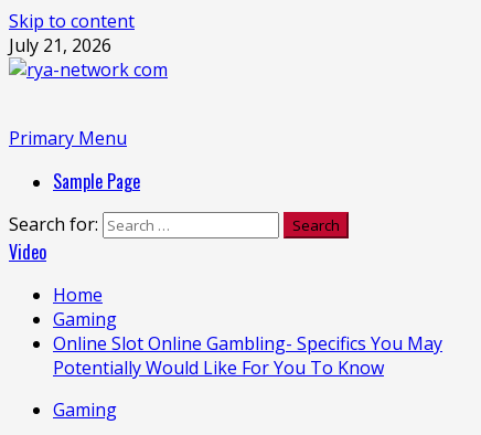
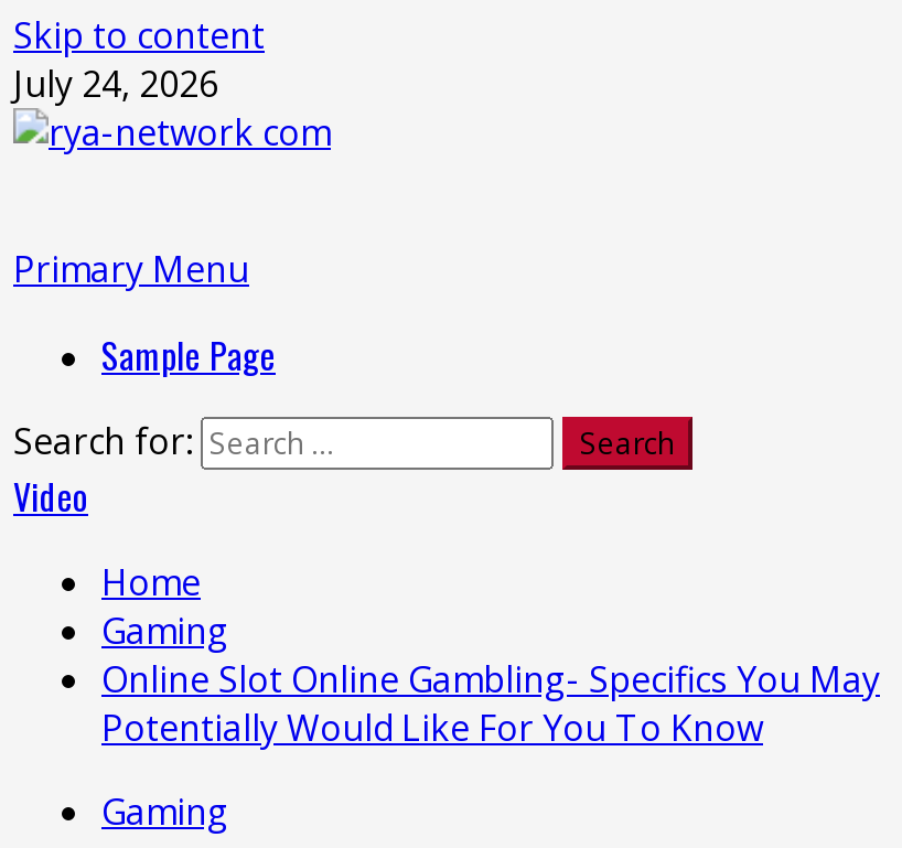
[9,33,111,57] July 21, 2026 -> [13,60,218,108] July 24, 2026

